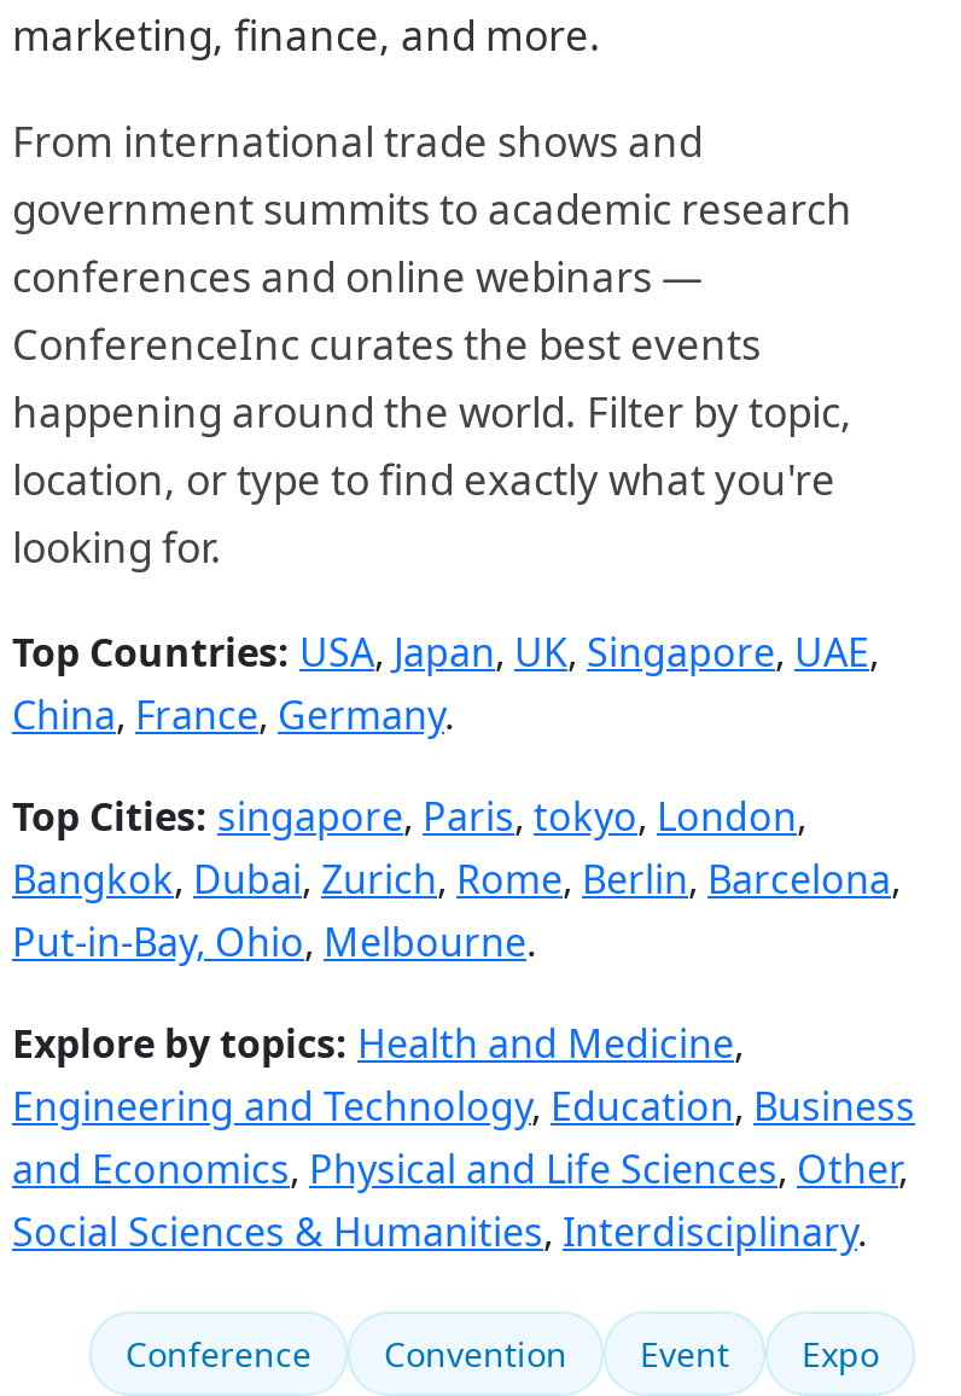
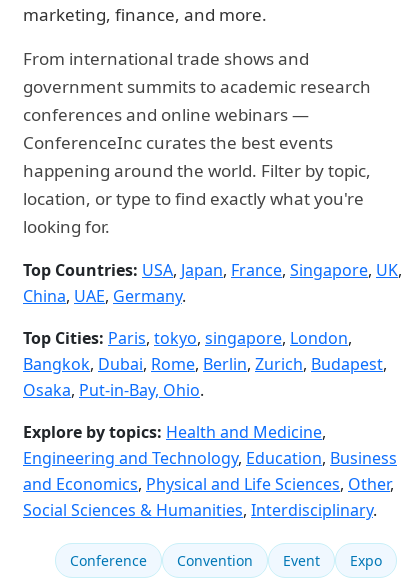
[12,626,879,741] Top Countries: USA, Japan, UK, Singapore, UAE, | China, France, Germany. -> [23,259,402,307] Top Countries: USA, Japan, France, Singapore, UK, | China, UAE, Germany.
[12,790,901,969] Top Cities: singapore, Paris, tokyo, London, | Bangkok, Dubai, Zurich, Rome, Berlin, Barcelona, | Put-in-Bay, Ohio, Melbourne. -> [23,327,387,401] Top Cities: Paris, tokyo, singapore, London, | Bangkok, Dubai, Rome, Berlin, Zurich, Budapest, | Osaka, Put-in-Bay, Ohio.

